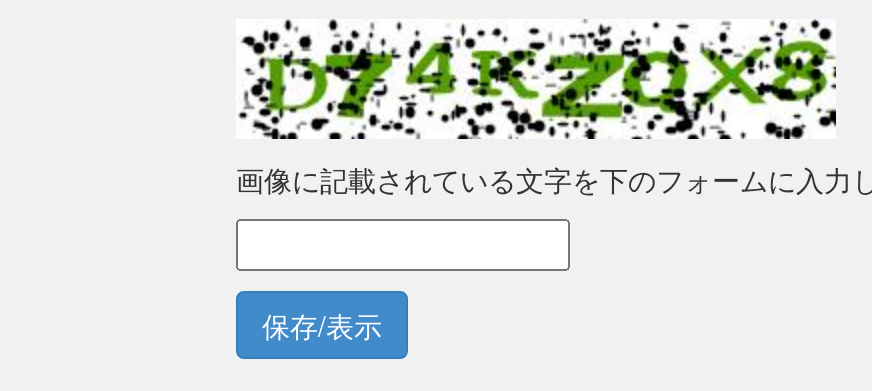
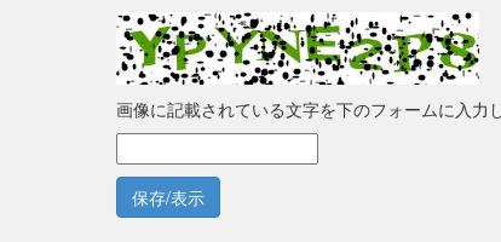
[236,19,838,141] [image] -> [115,11,480,86] [image]

